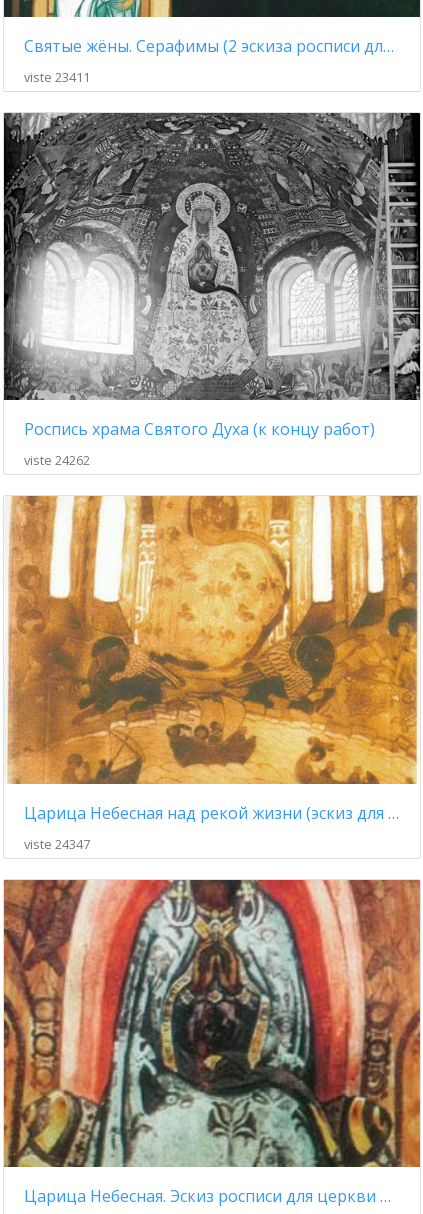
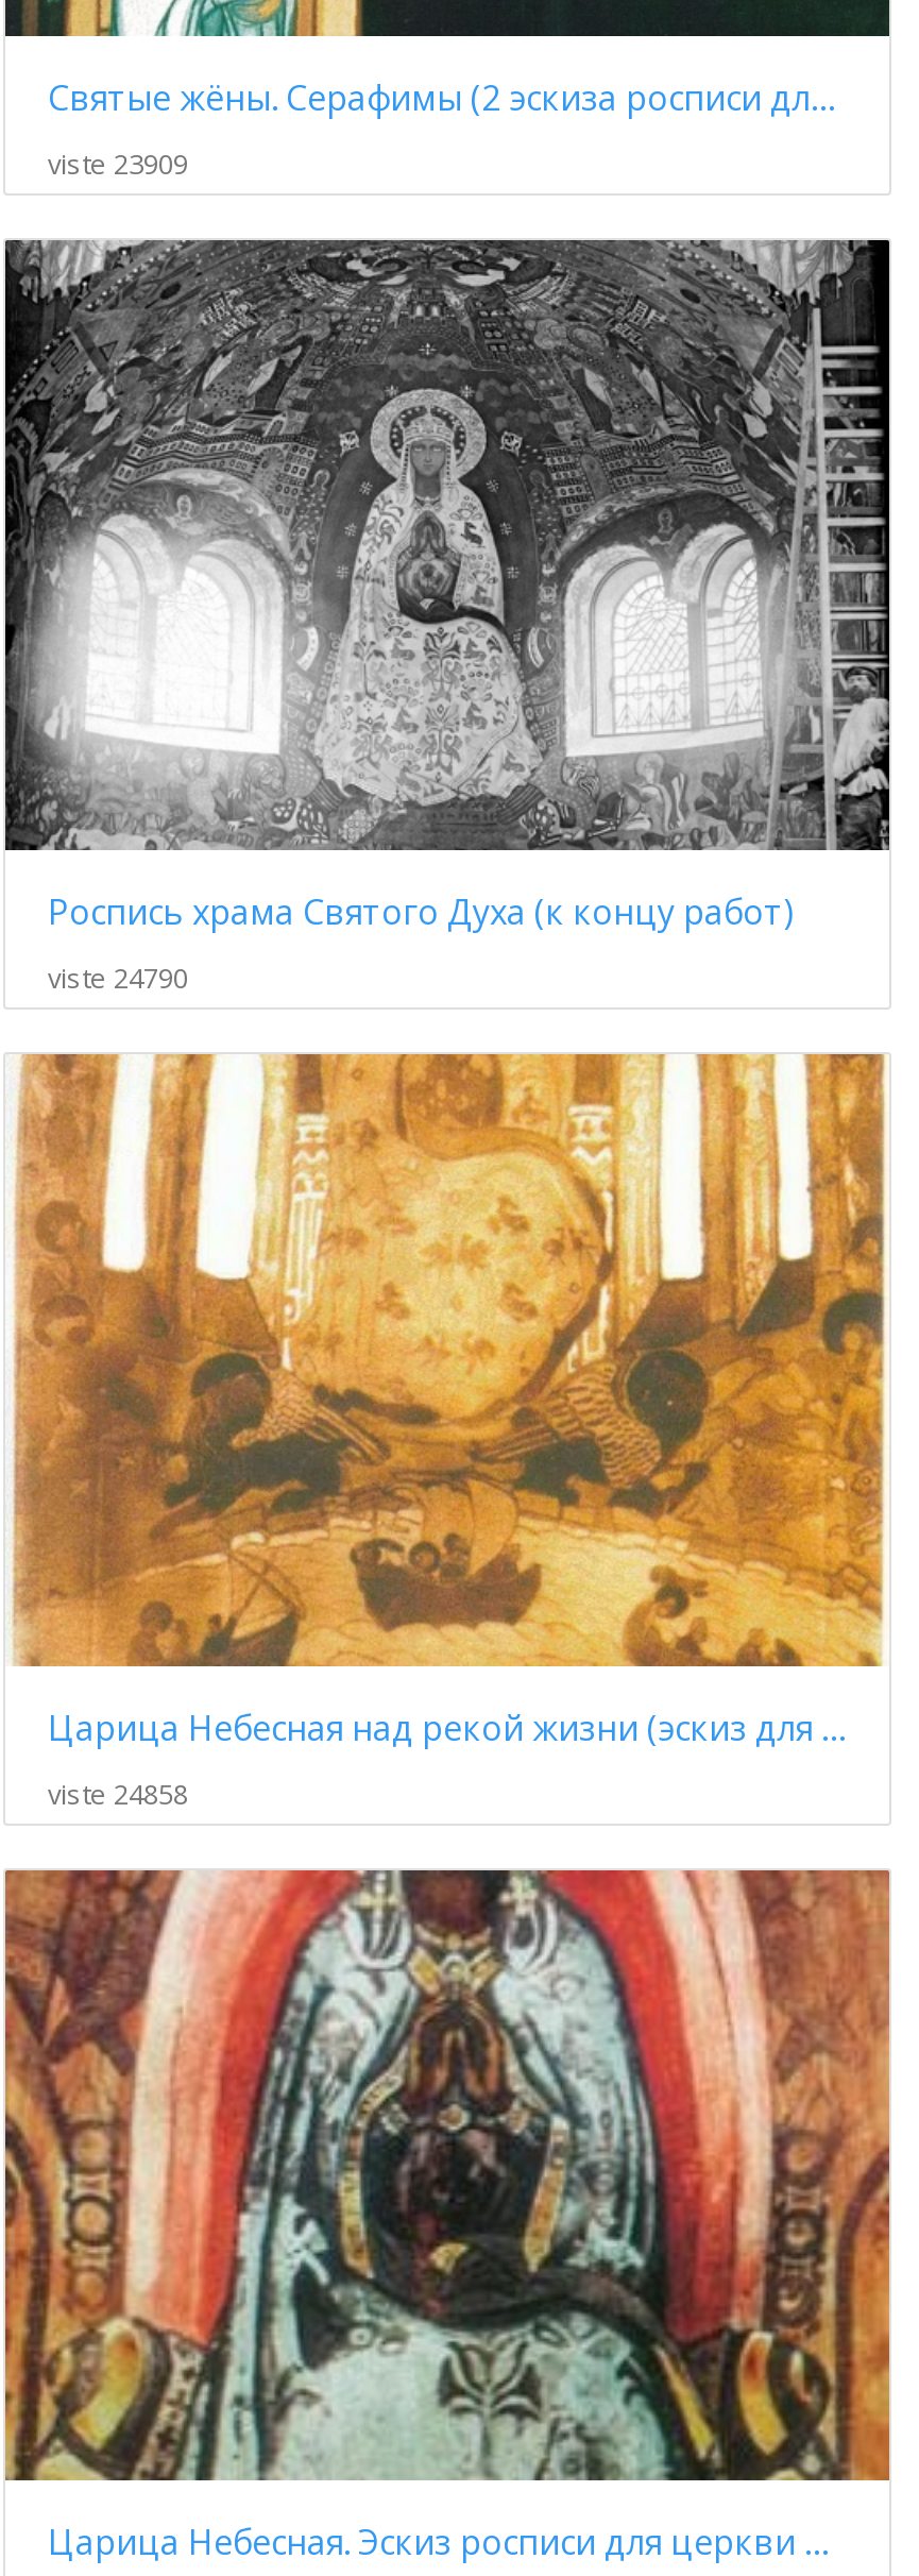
[24,68,90,86] viste 23411 -> [48,145,188,183] viste 23909
[24,451,90,469] viste 24262 -> [48,959,188,998] viste 24790
[24,835,90,853] viste 24347 -> [48,1774,188,1812] viste 24858

